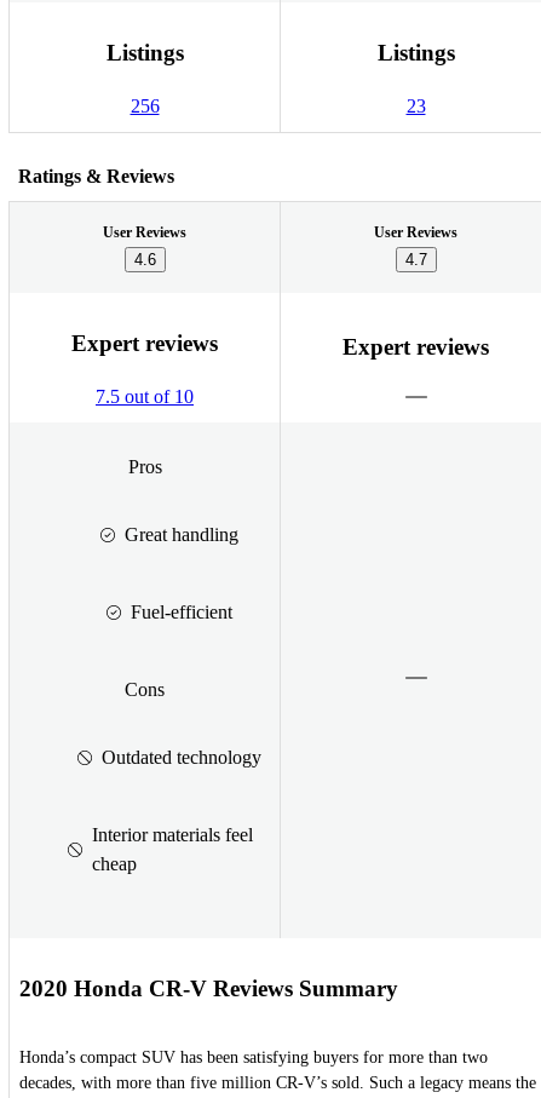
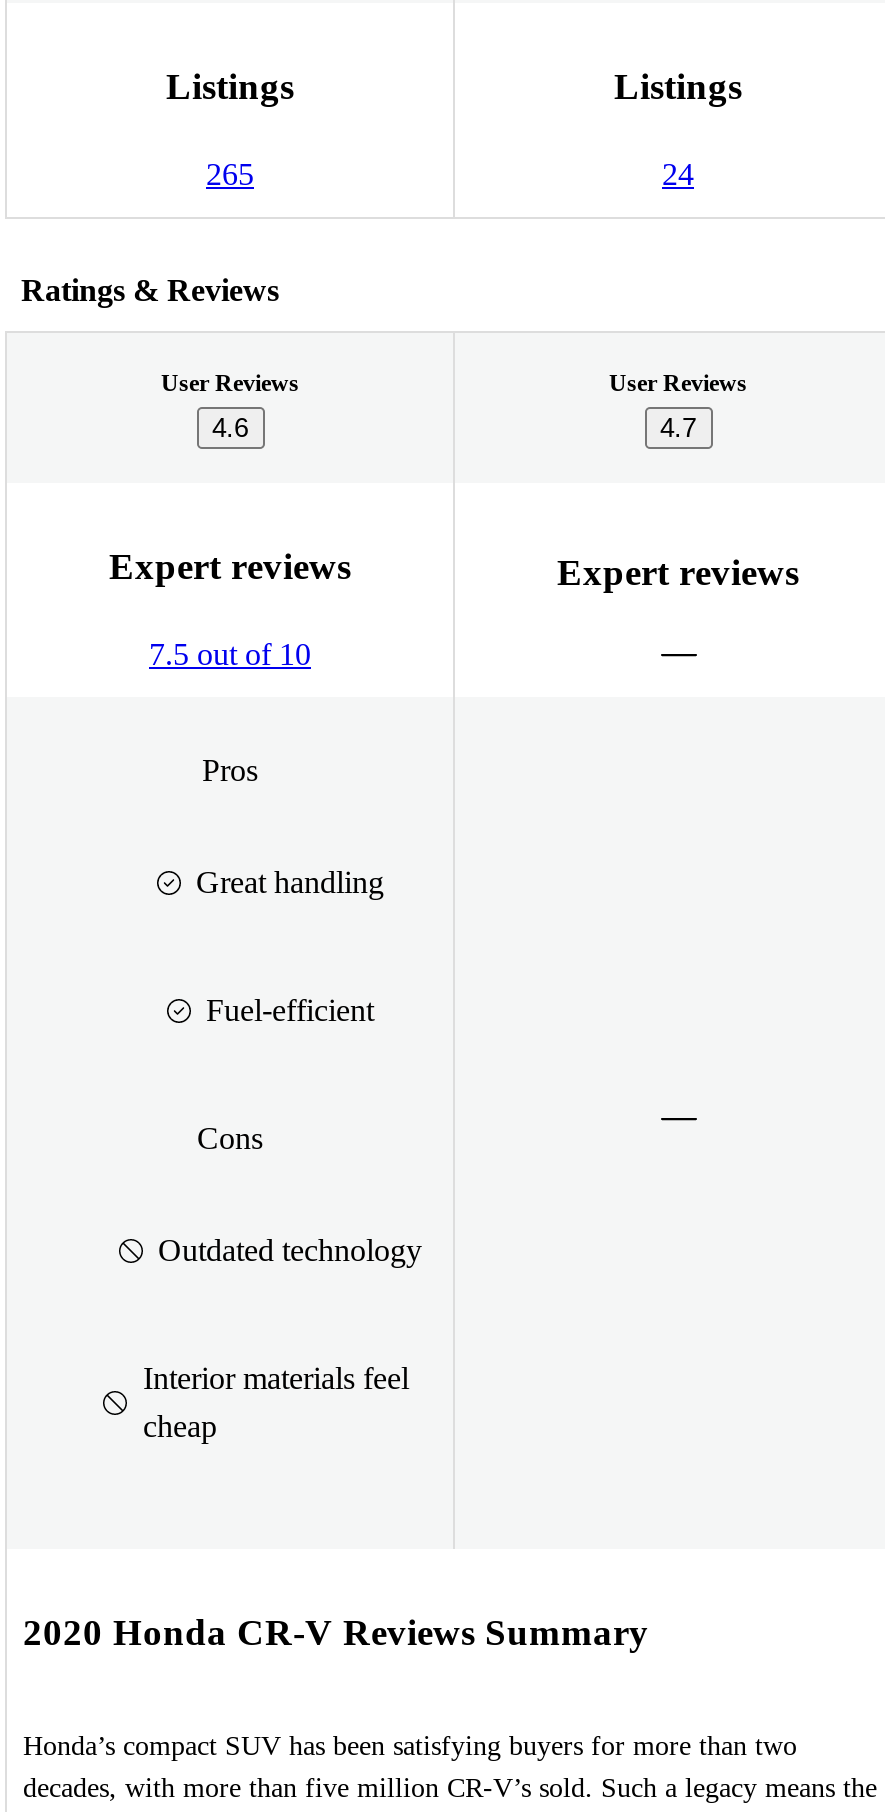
[130,96,159,117] 256 -> [206,158,254,192] 265
[406,96,425,117] 23 -> [662,158,694,192] 24

